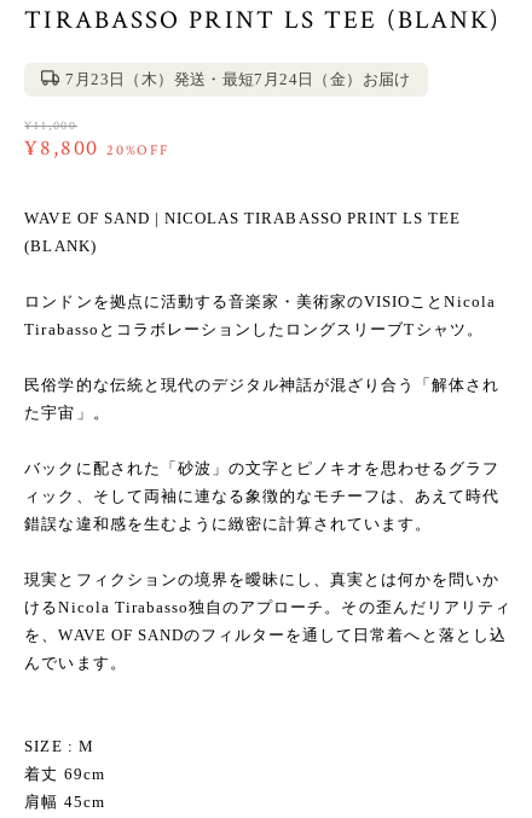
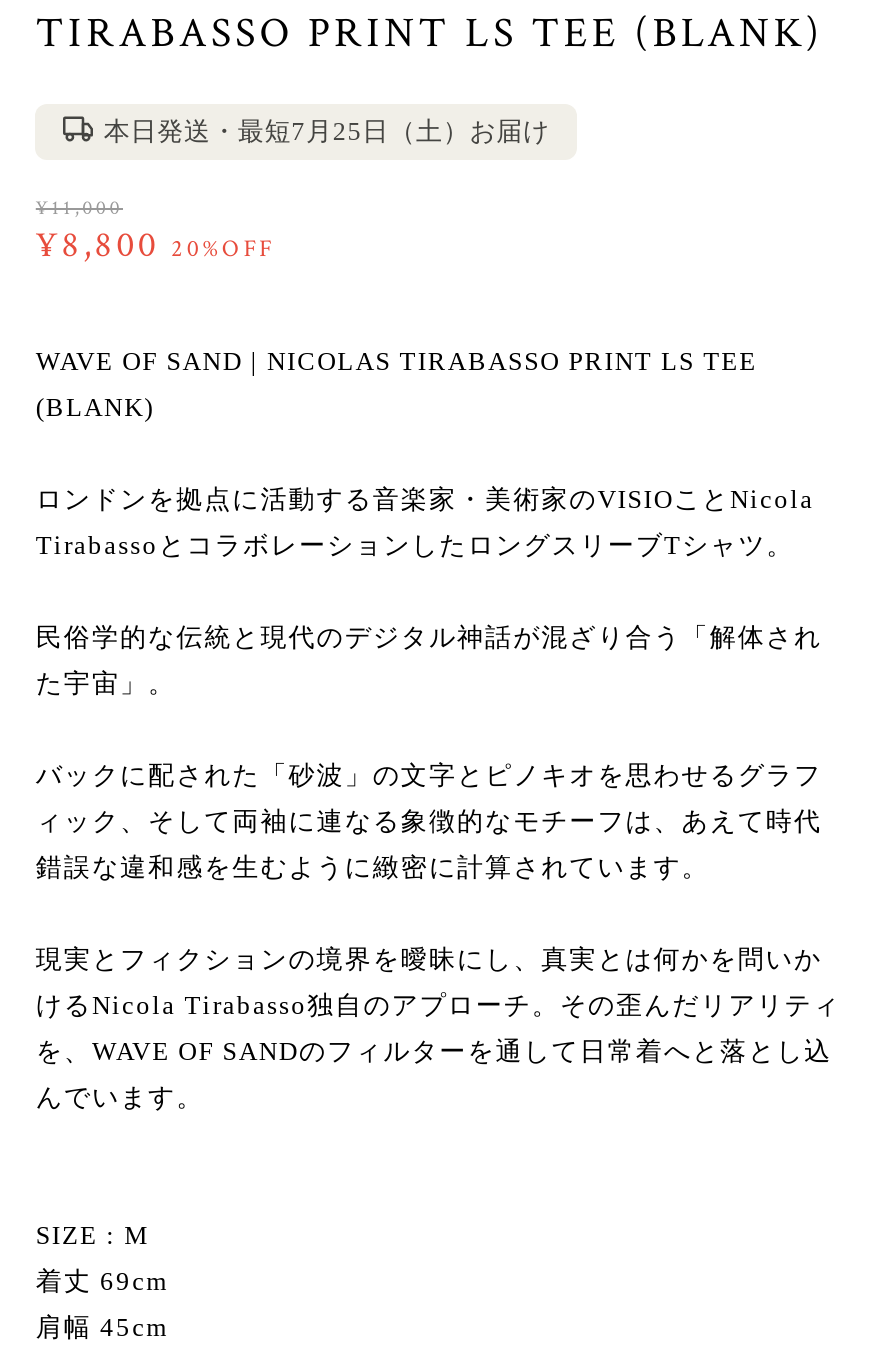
[66,70,411,88] 7月23日（木）発送・最短7月24日（金）お届け -> [104,115,550,145] 本日発送・最短7月25日（土）お届け

